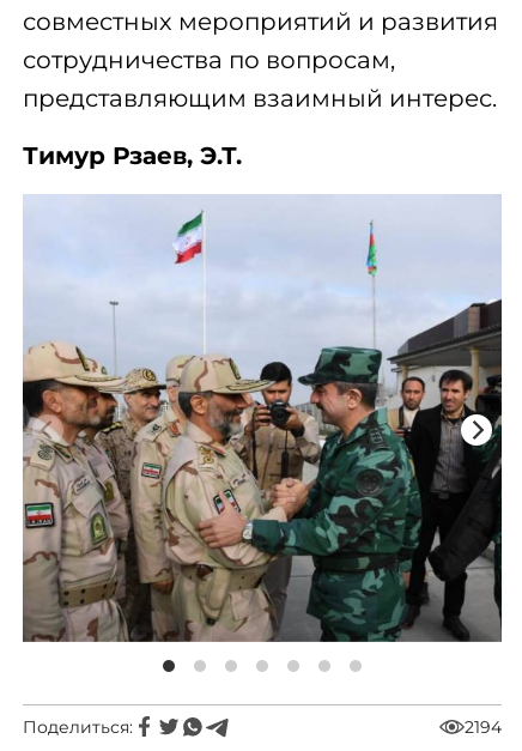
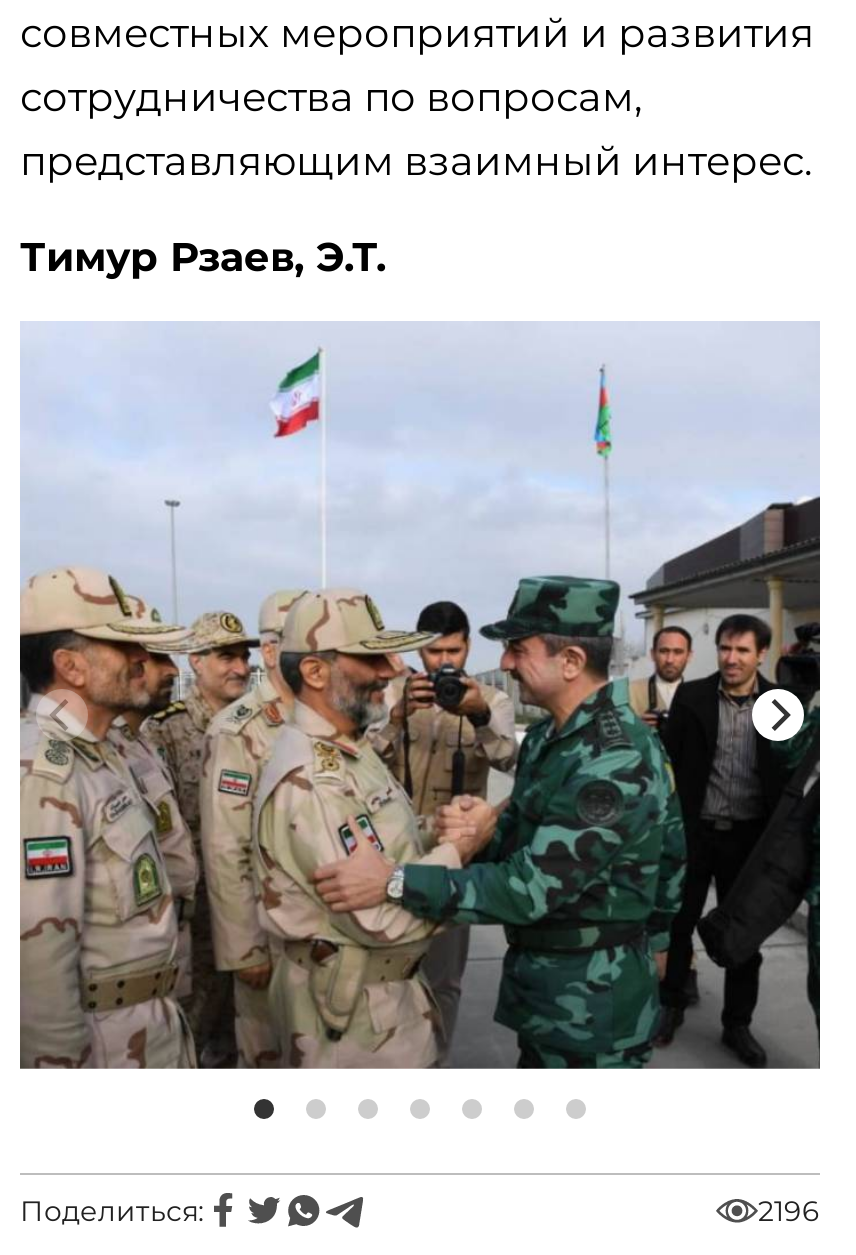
[465,717,502,738] 2194 -> [758,1194,820,1230] 2196

